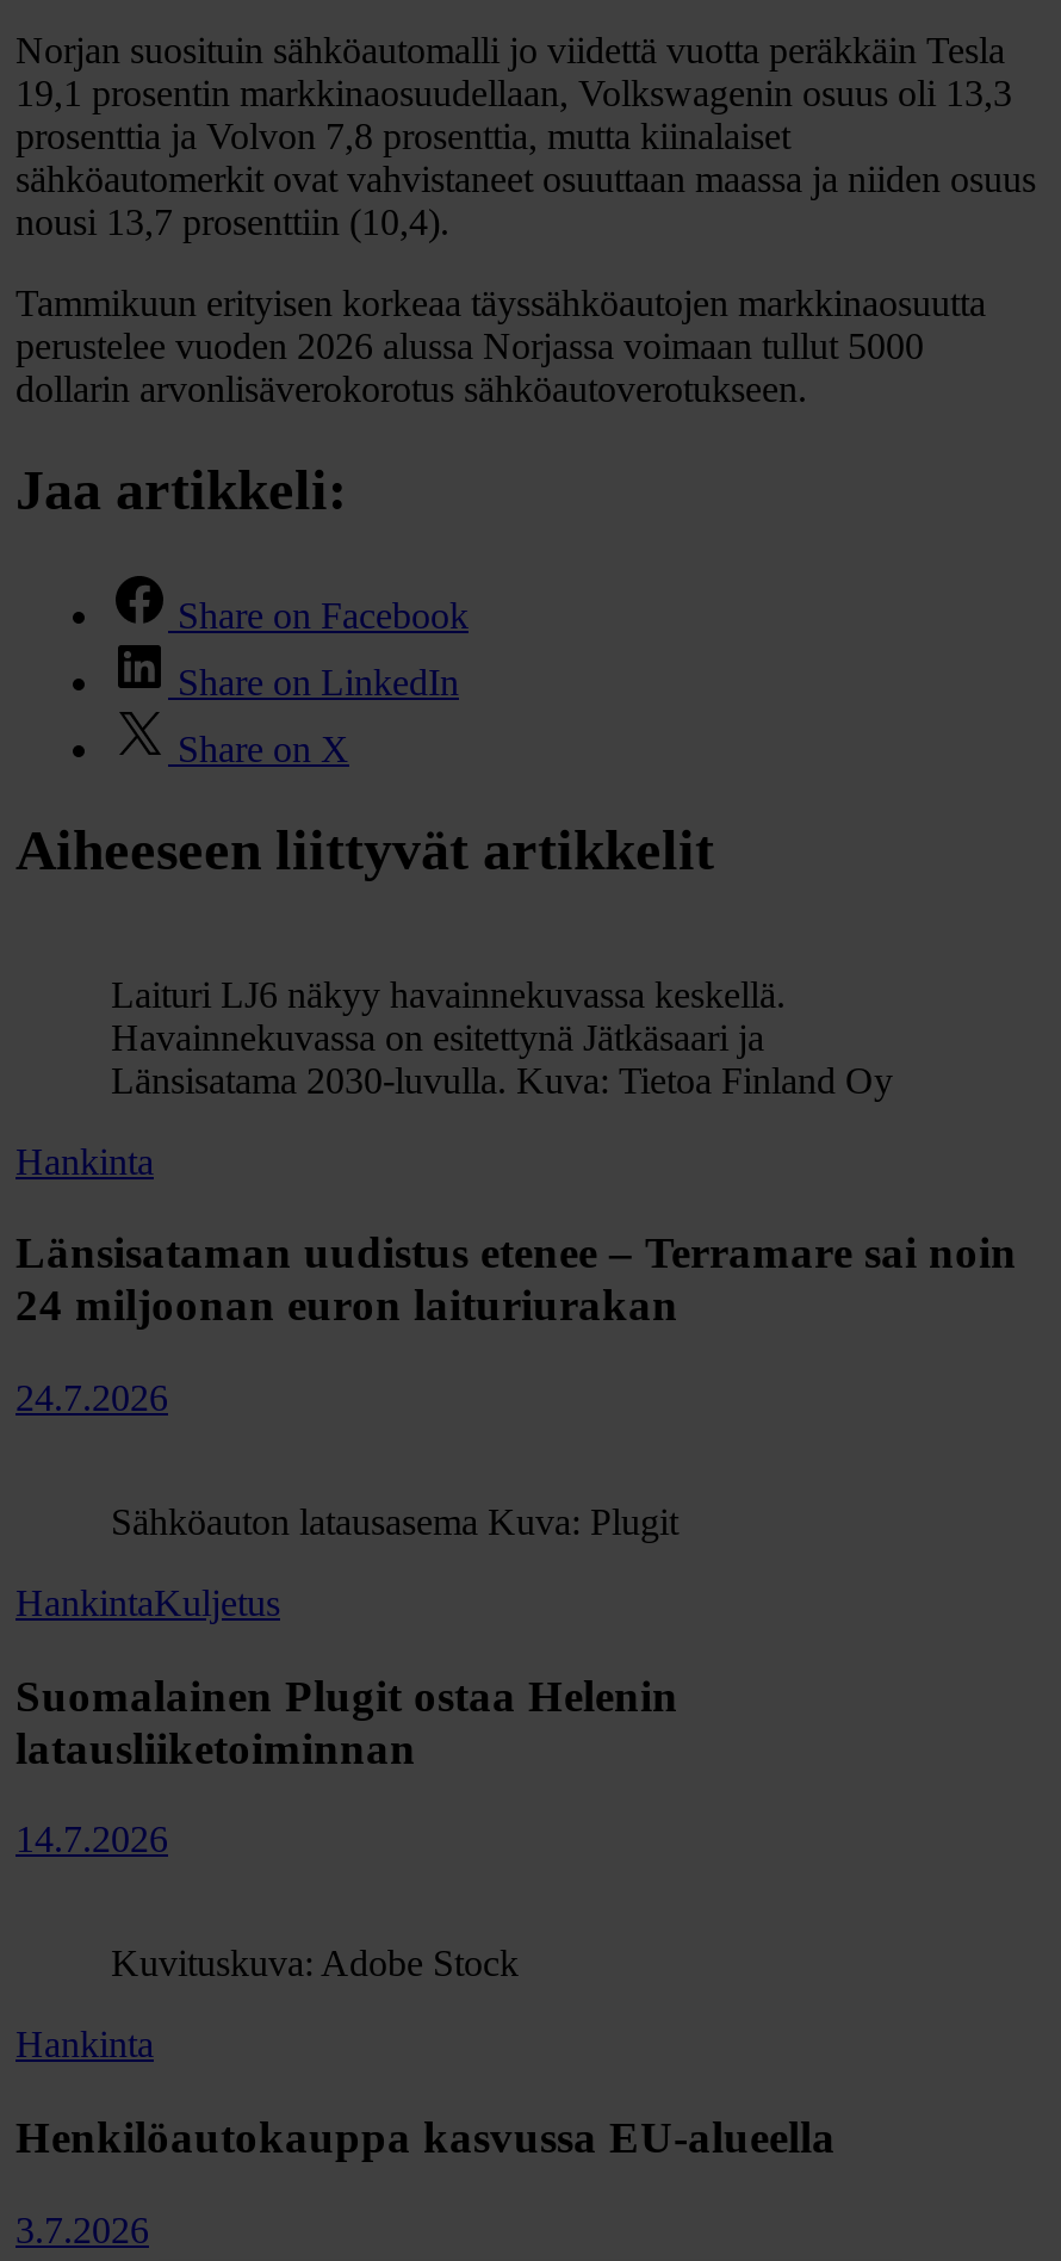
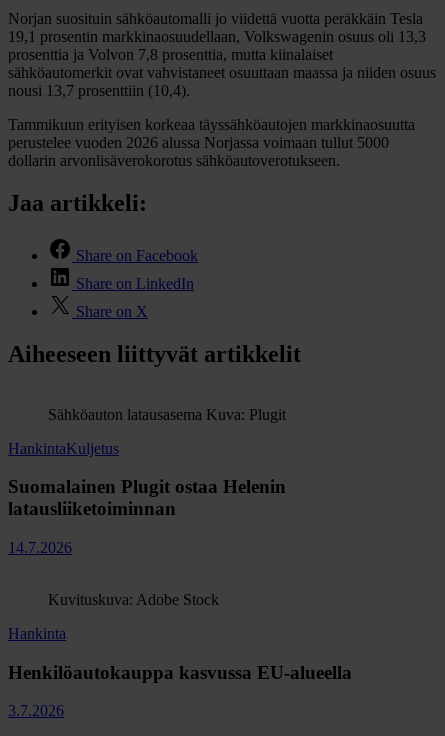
[15,973,1017,1418] Laituri LJ6 näkyy havainnekuvassa keskellä. | Havainnekuvassa on esitettynä Jätkäsaari ja | Länsisatama 2030-luvulla. Kuva: Tietoa Finland Oy | Hankinta | Länsisataman uudistus etenee – Terramare sai noin | 24 miljoonan euron laituriurakan | 24.7.2026 -> none

